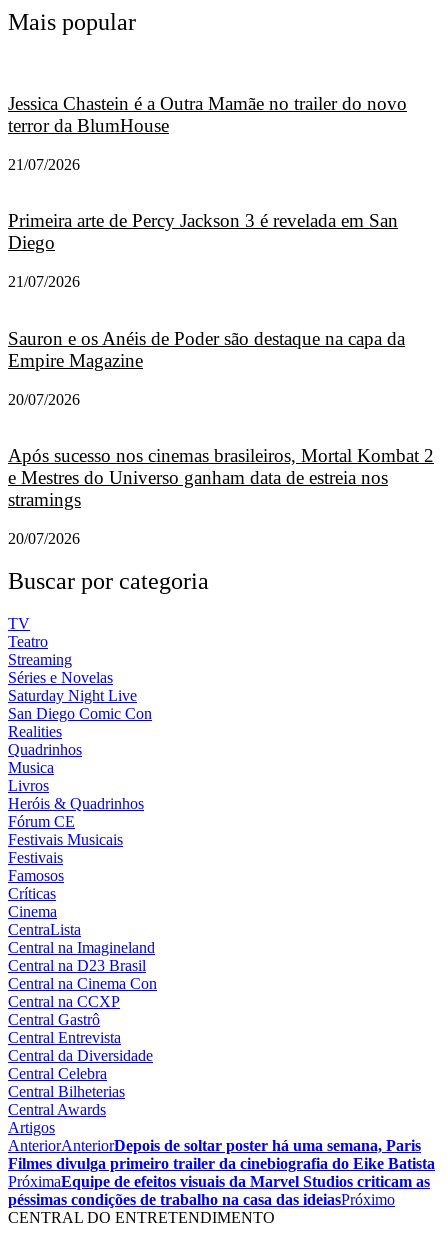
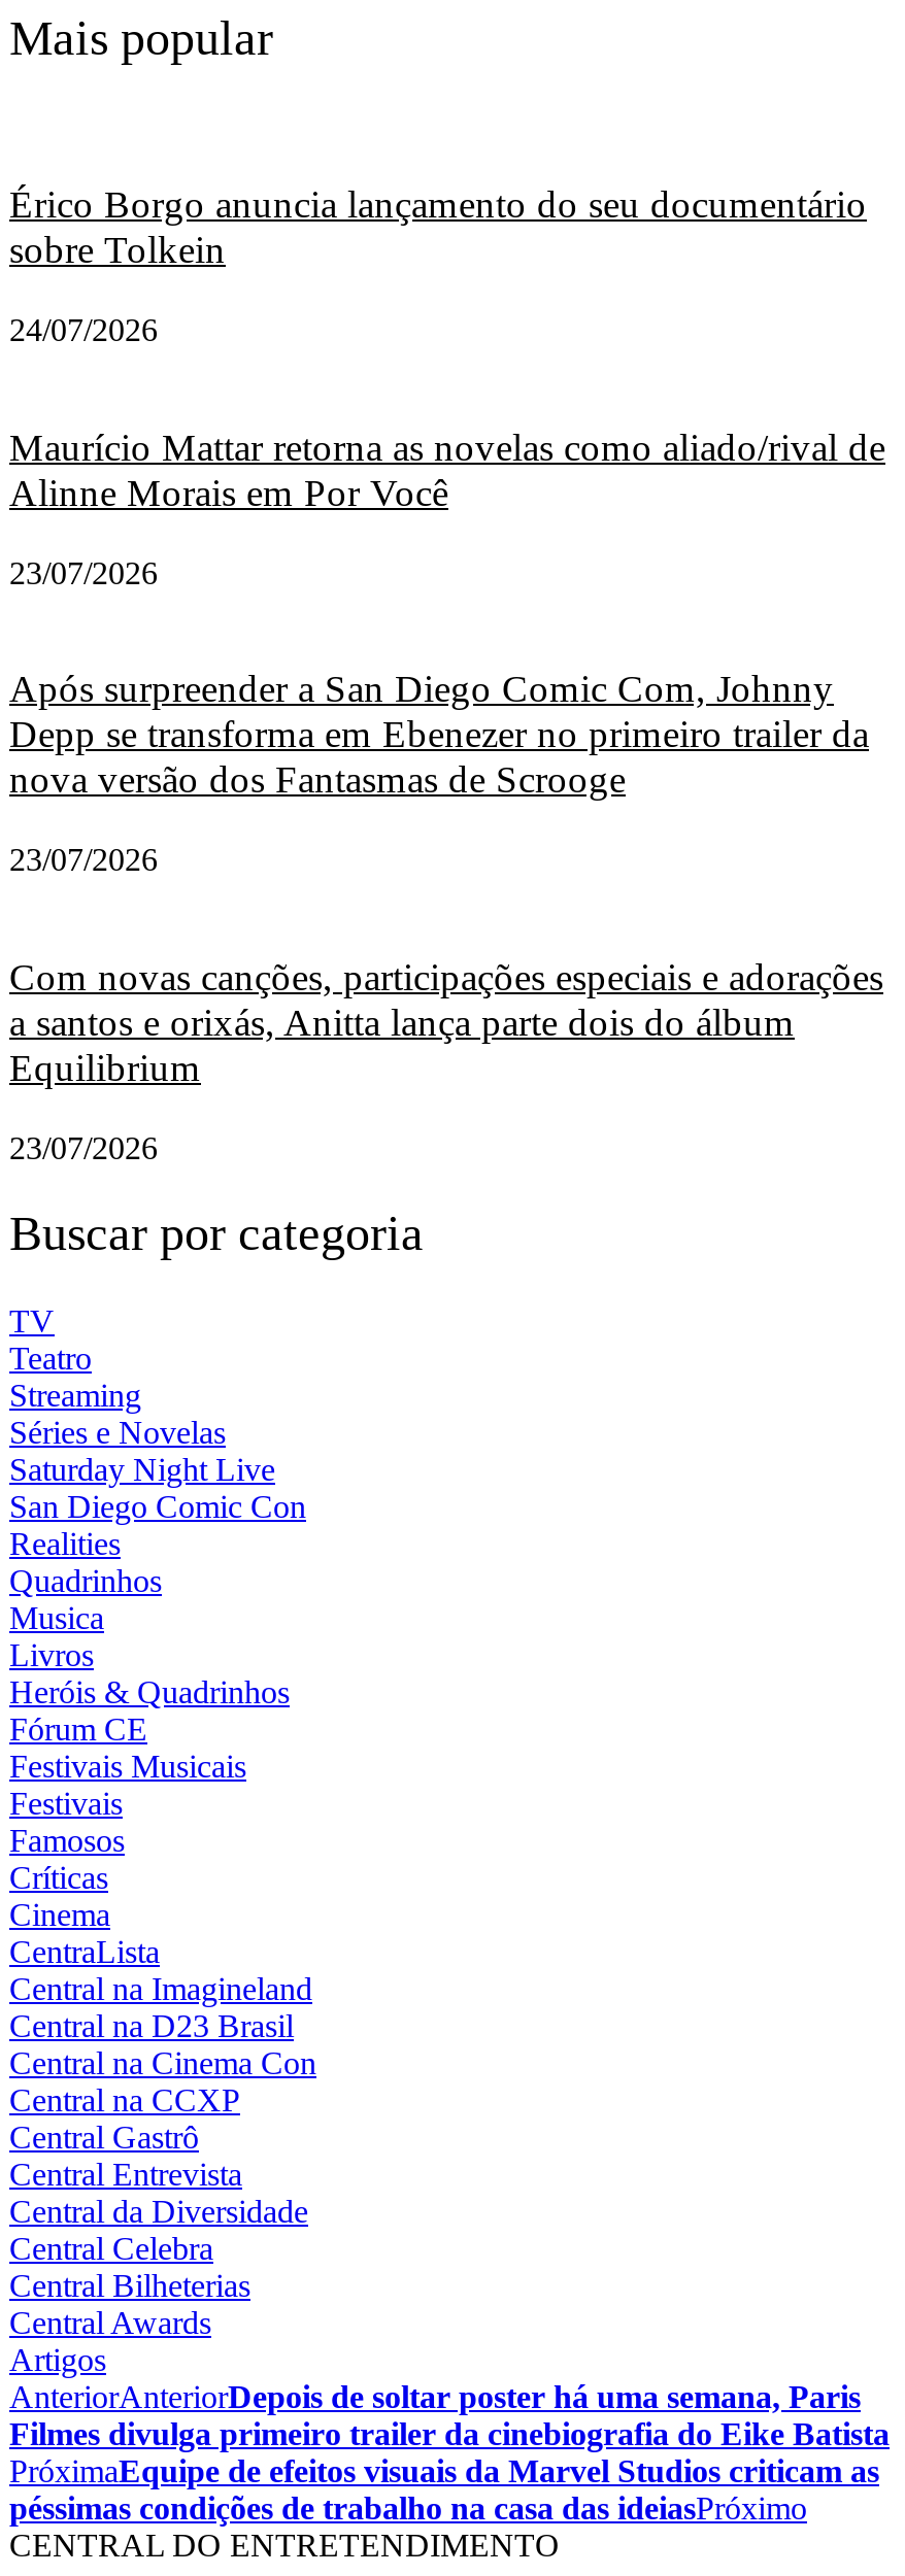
[8,93,407,136] Jessica Chastein é a Outra Mamãe no trailer do novo | terror da BlumHouse -> [9,183,867,272] Érico Borgo anuncia lançamento do seu documentário | sobre Tolkein
[8,156,80,173] 21/07/2026 -> [9,313,158,348] 24/07/2026
[8,210,398,253] Primeira arte de Percy Jackson 3 é revelada em San | Diego -> [9,425,885,514] Maurício Mattar retorna as novelas como aliado/rival de | Alinne Morais em Por Você
[8,273,80,290] 21/07/2026 -> [9,555,158,590] 23/07/2026
[8,328,405,371] Sauron e os Anéis de Poder são destaque na capa da | Empire Magazine -> [9,667,869,801] Após surpreender a San Diego Comic Com, Johnny | Depp se transforma em Ebenezer no primeiro trailer da | nova versão dos Fantasmas de Scrooge
[8,391,80,408] 20/07/2026 -> [9,842,158,877] 23/07/2026
[8,445,434,510] Após sucesso nos cinemas brasileiros, Mortal Kombat 2 | e Mestres do Universo ganham data de estreia nos | stramings -> [9,955,883,1089] Com novas canções, participações especiais e adorações | a santos e orixás, Anitta lança parte dois do álbum | Equilibrium
[8,530,80,547] 20/07/2026 -> [9,1129,158,1164] 23/07/2026

